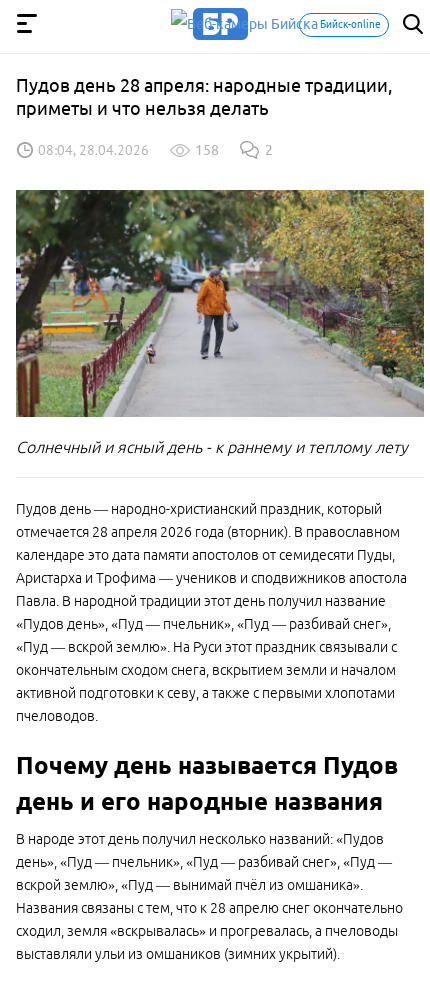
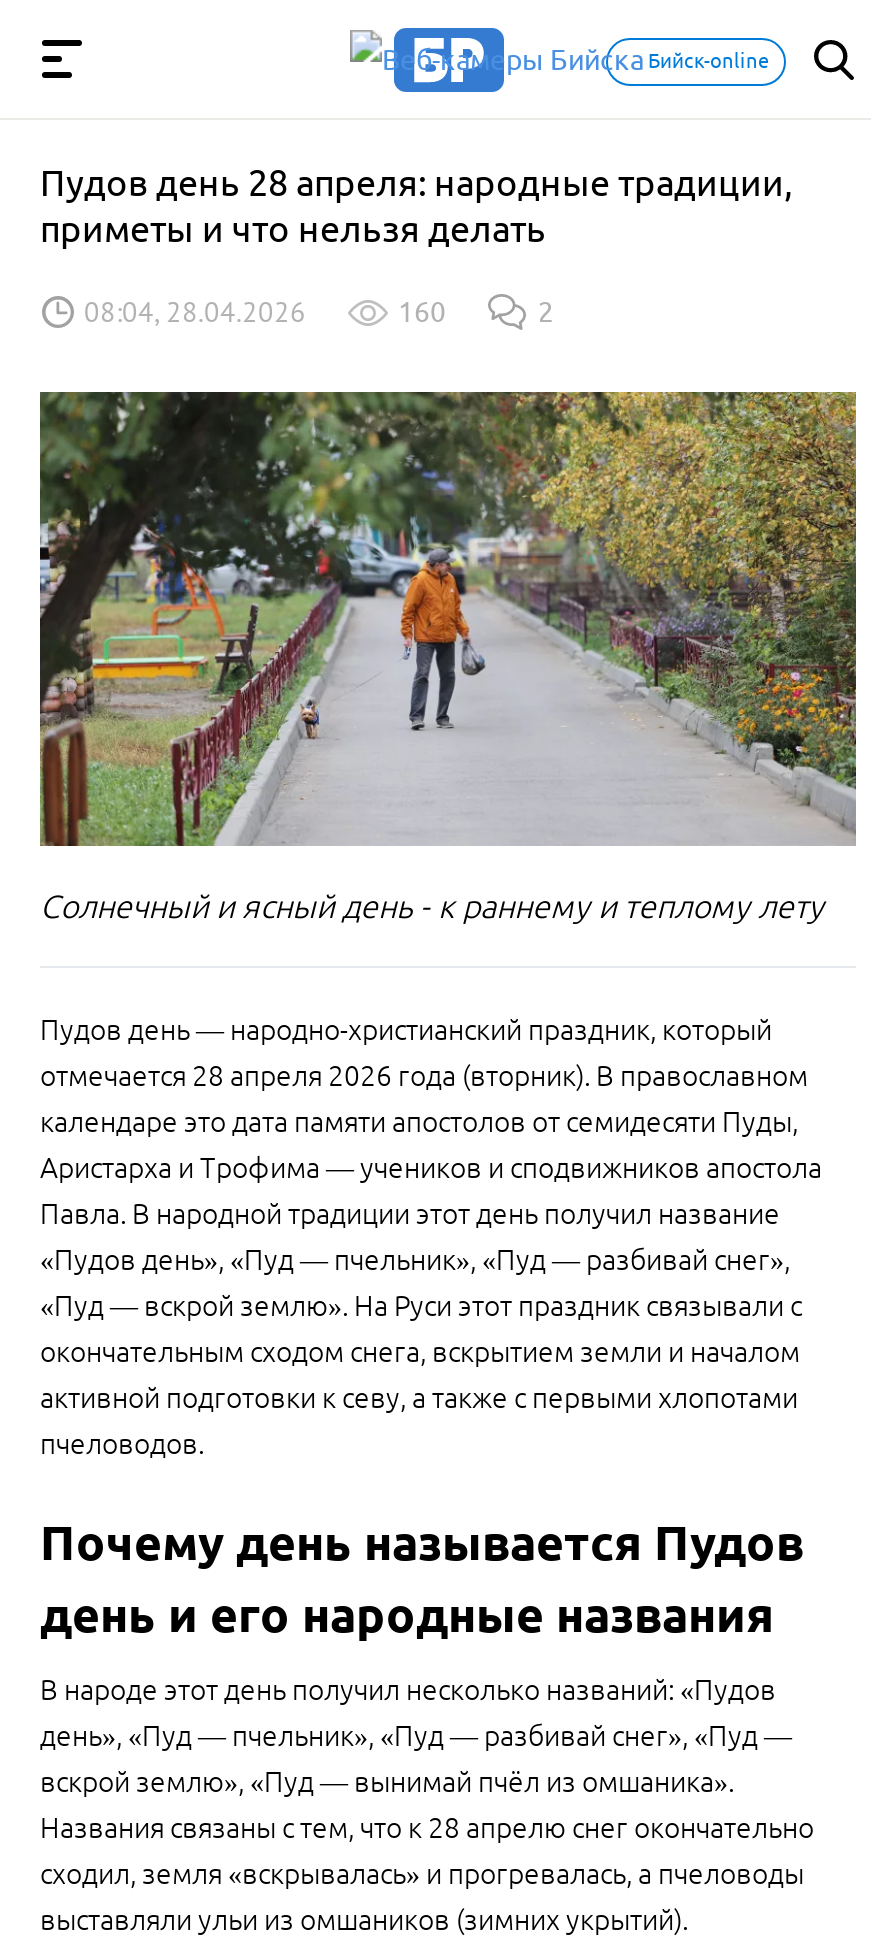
[195,142,219,158] 158 -> [398,296,446,328] 160

